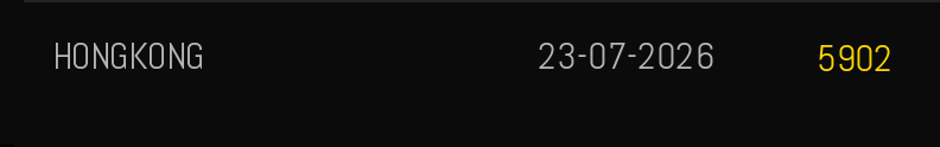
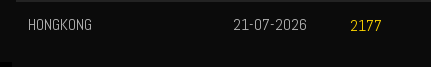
[538,34,714,82] 23-07-2026 -> [233,15,307,35] 21-07-2026
[817,35,893,83] 5902 -> [350,16,382,36] 2177

